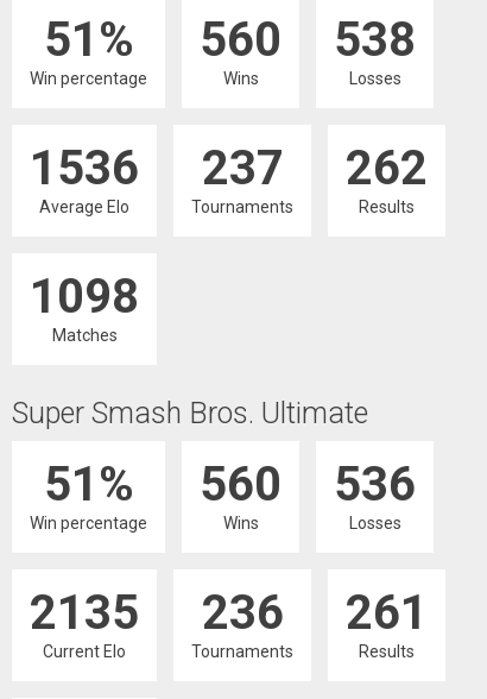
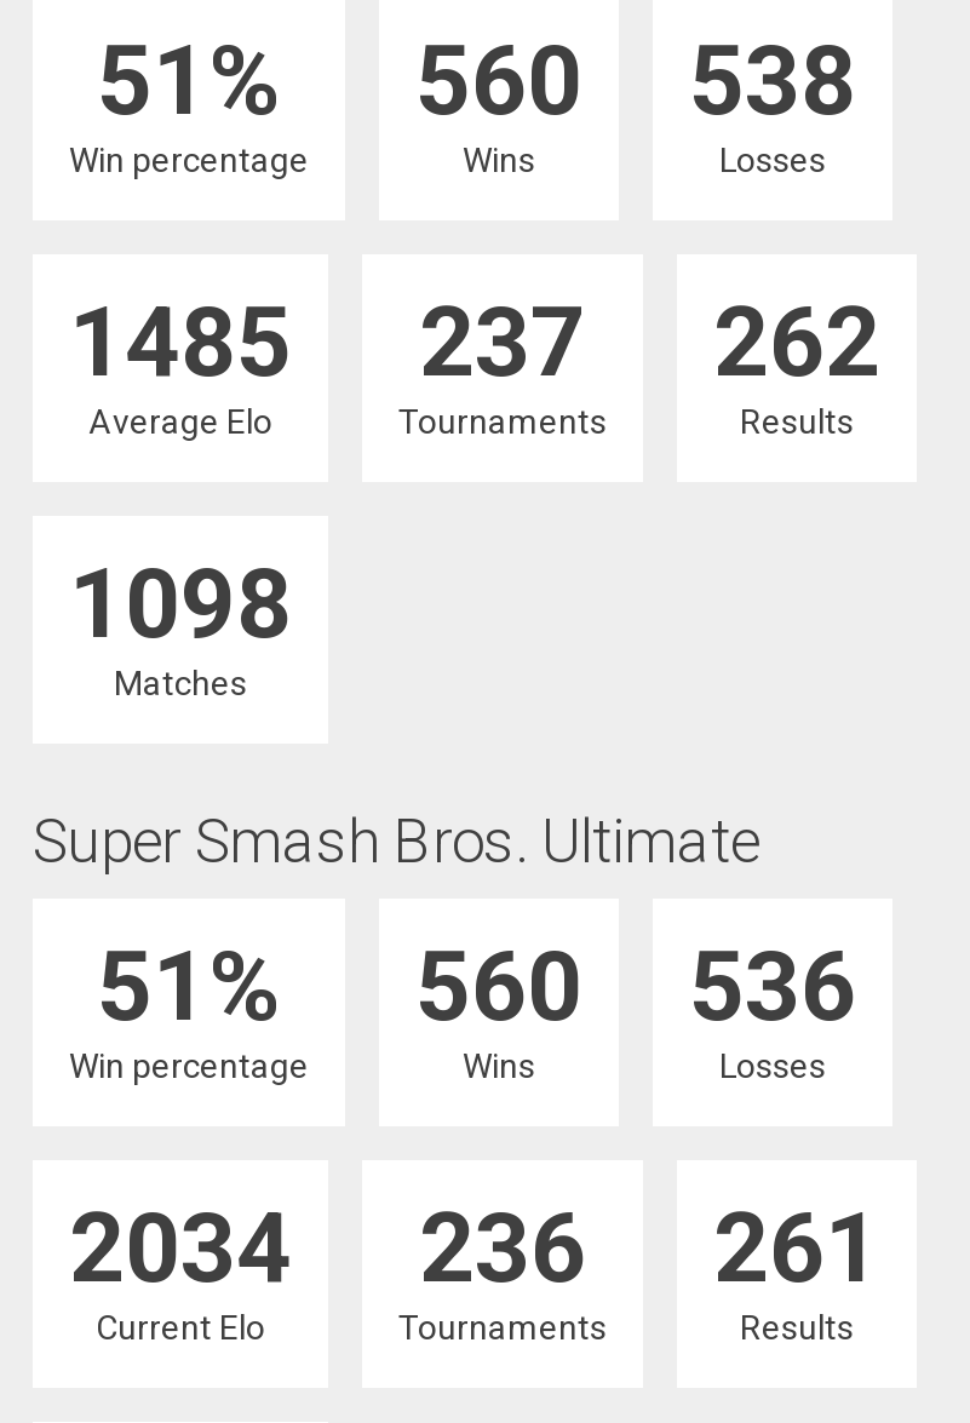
[30,141,428,196] 1536 237 262 -> [69,286,880,400] 1485 237 262
[30,585,428,641] 2135 236 261 -> [69,1192,880,1306] 2034 236 261

